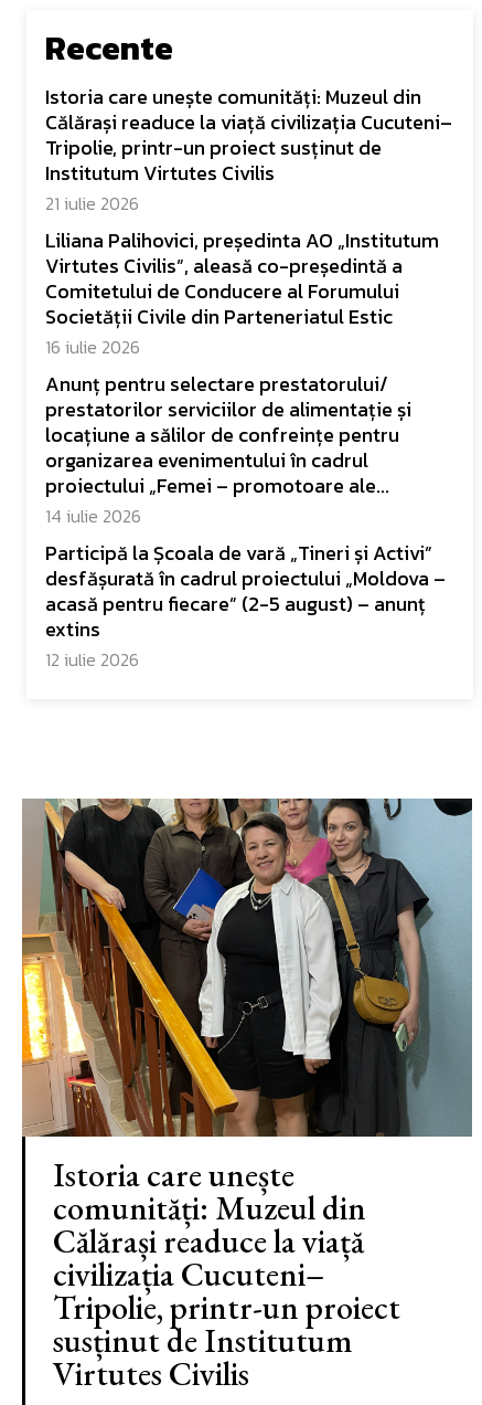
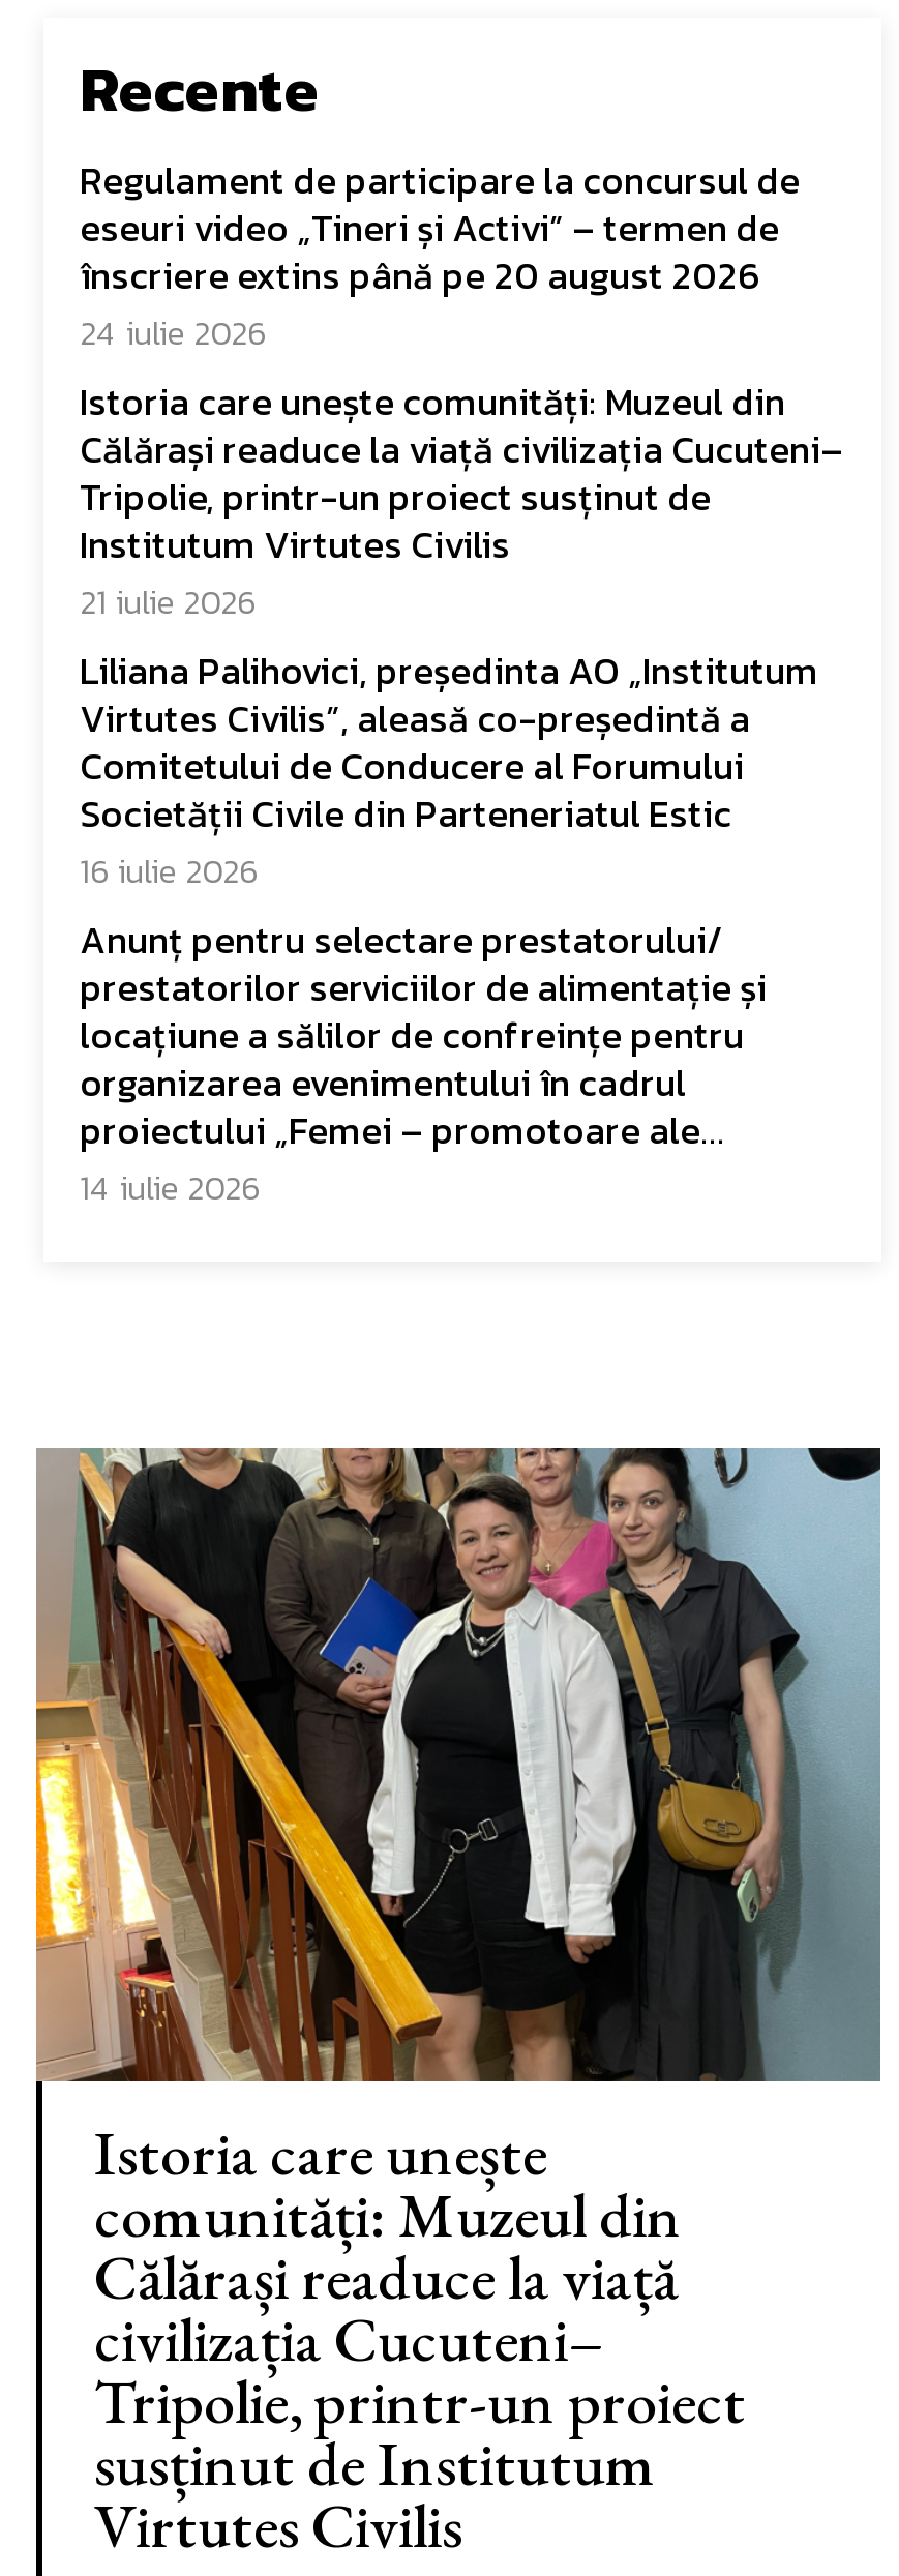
none -> [80,153,800,358] Regulament de participare la concursul de | eseuri video „Tineri și Activi” – termen de | înscriere extins până pe 20 august 2026 | 24 iulie 2026
moved [45,82,452,530] -> [80,374,843,1213]: Istoria care unește comunități: Muzeul din | Călărași readuce la viață civilizația Cucuteni– | Tripolie, printr-un proiect susținut de | ... | proiectului „Femei – promotoare ale... | 14 iulie 2026
[45,538,446,673] Participă la Școala de vară „Tineri și Activi” | desfășurată în cadrul proiectului „Moldova – | acasă pentru fiecare” (2-5 august) – anunț | extins | 12 iulie 2026 -> none

